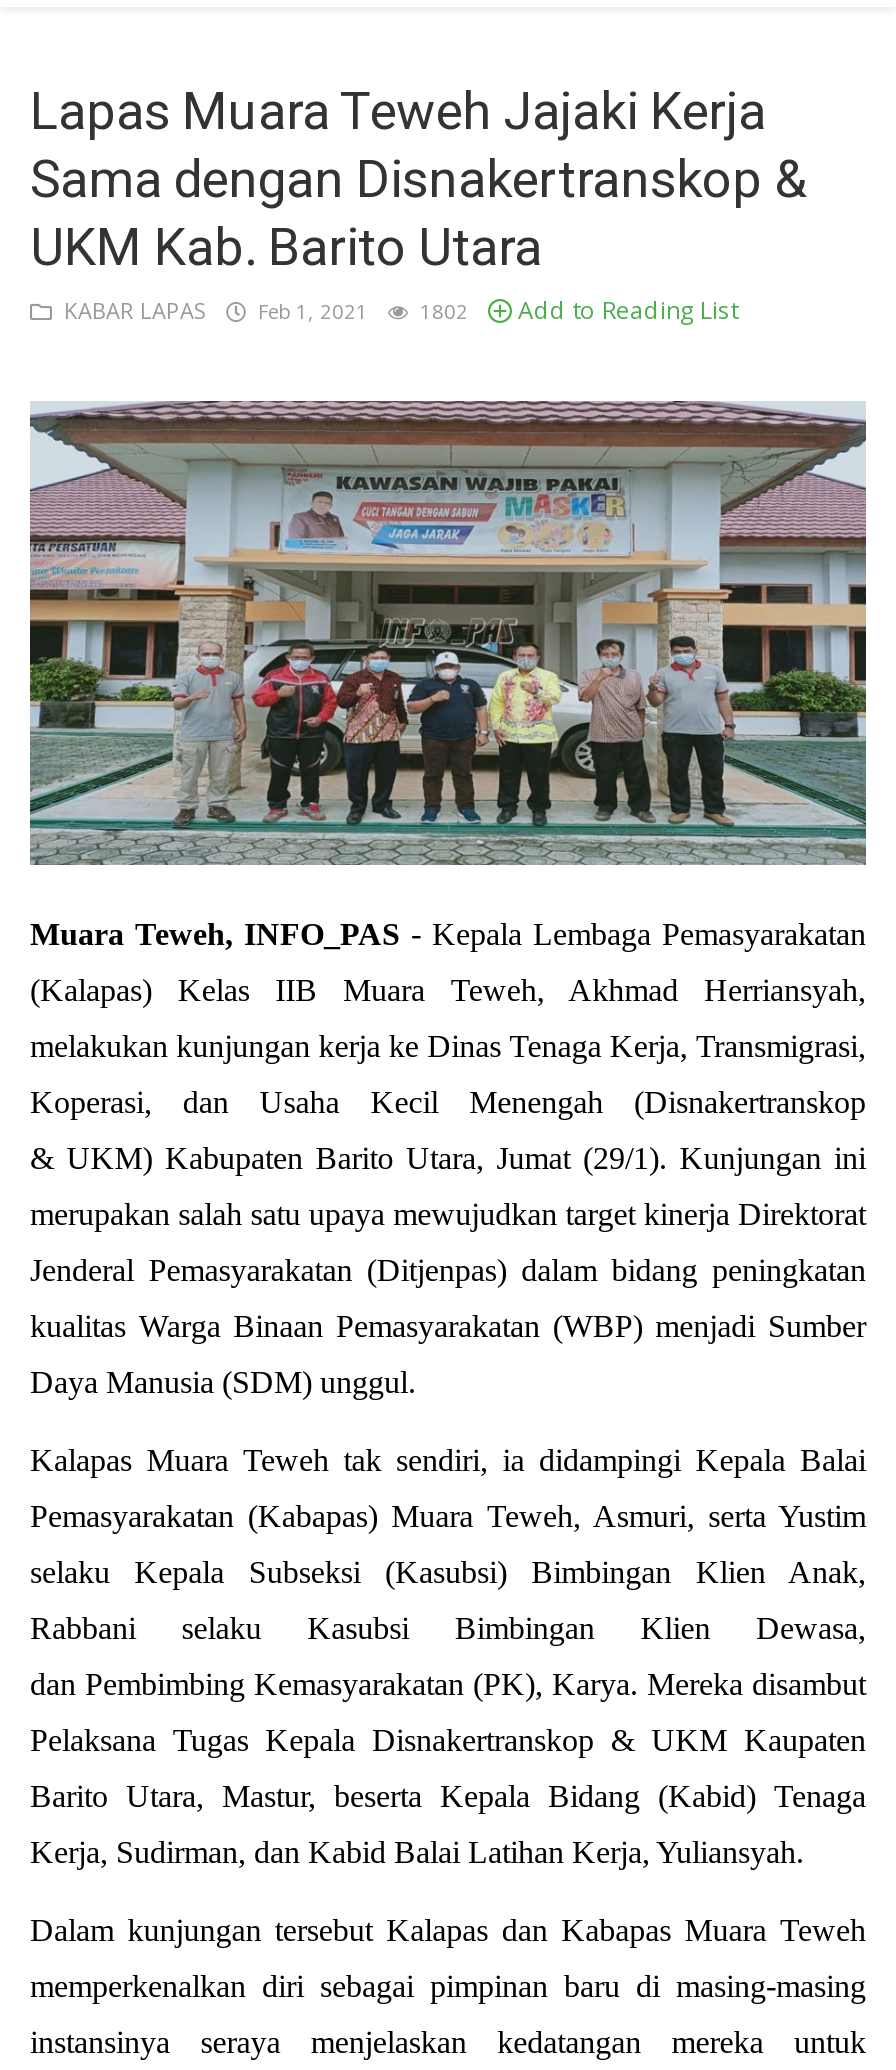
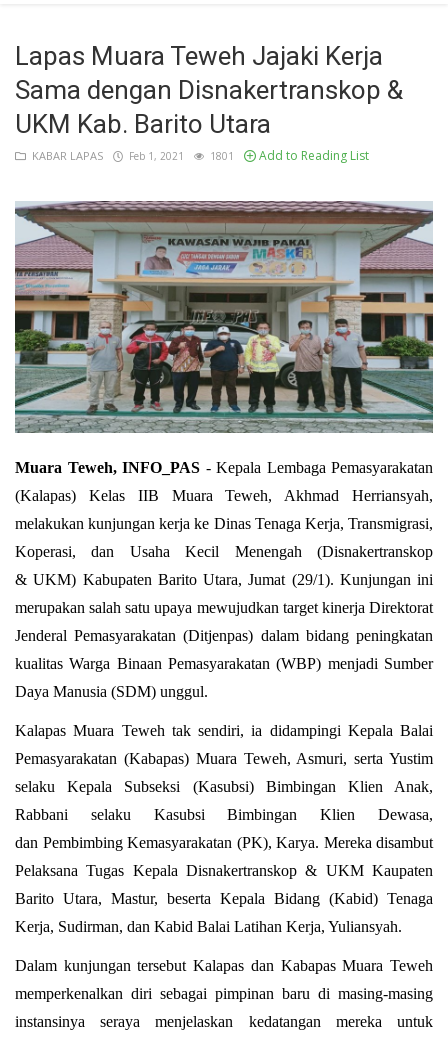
[408,297,468,325] 1802 -> [204,149,234,163] 1801

